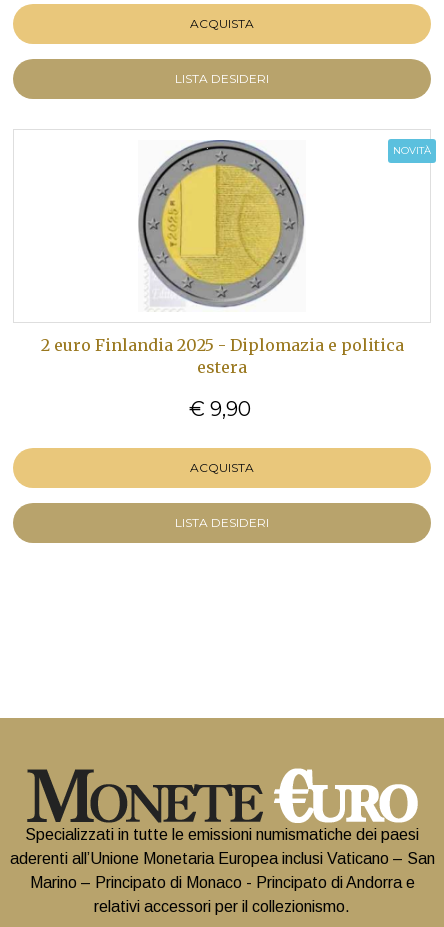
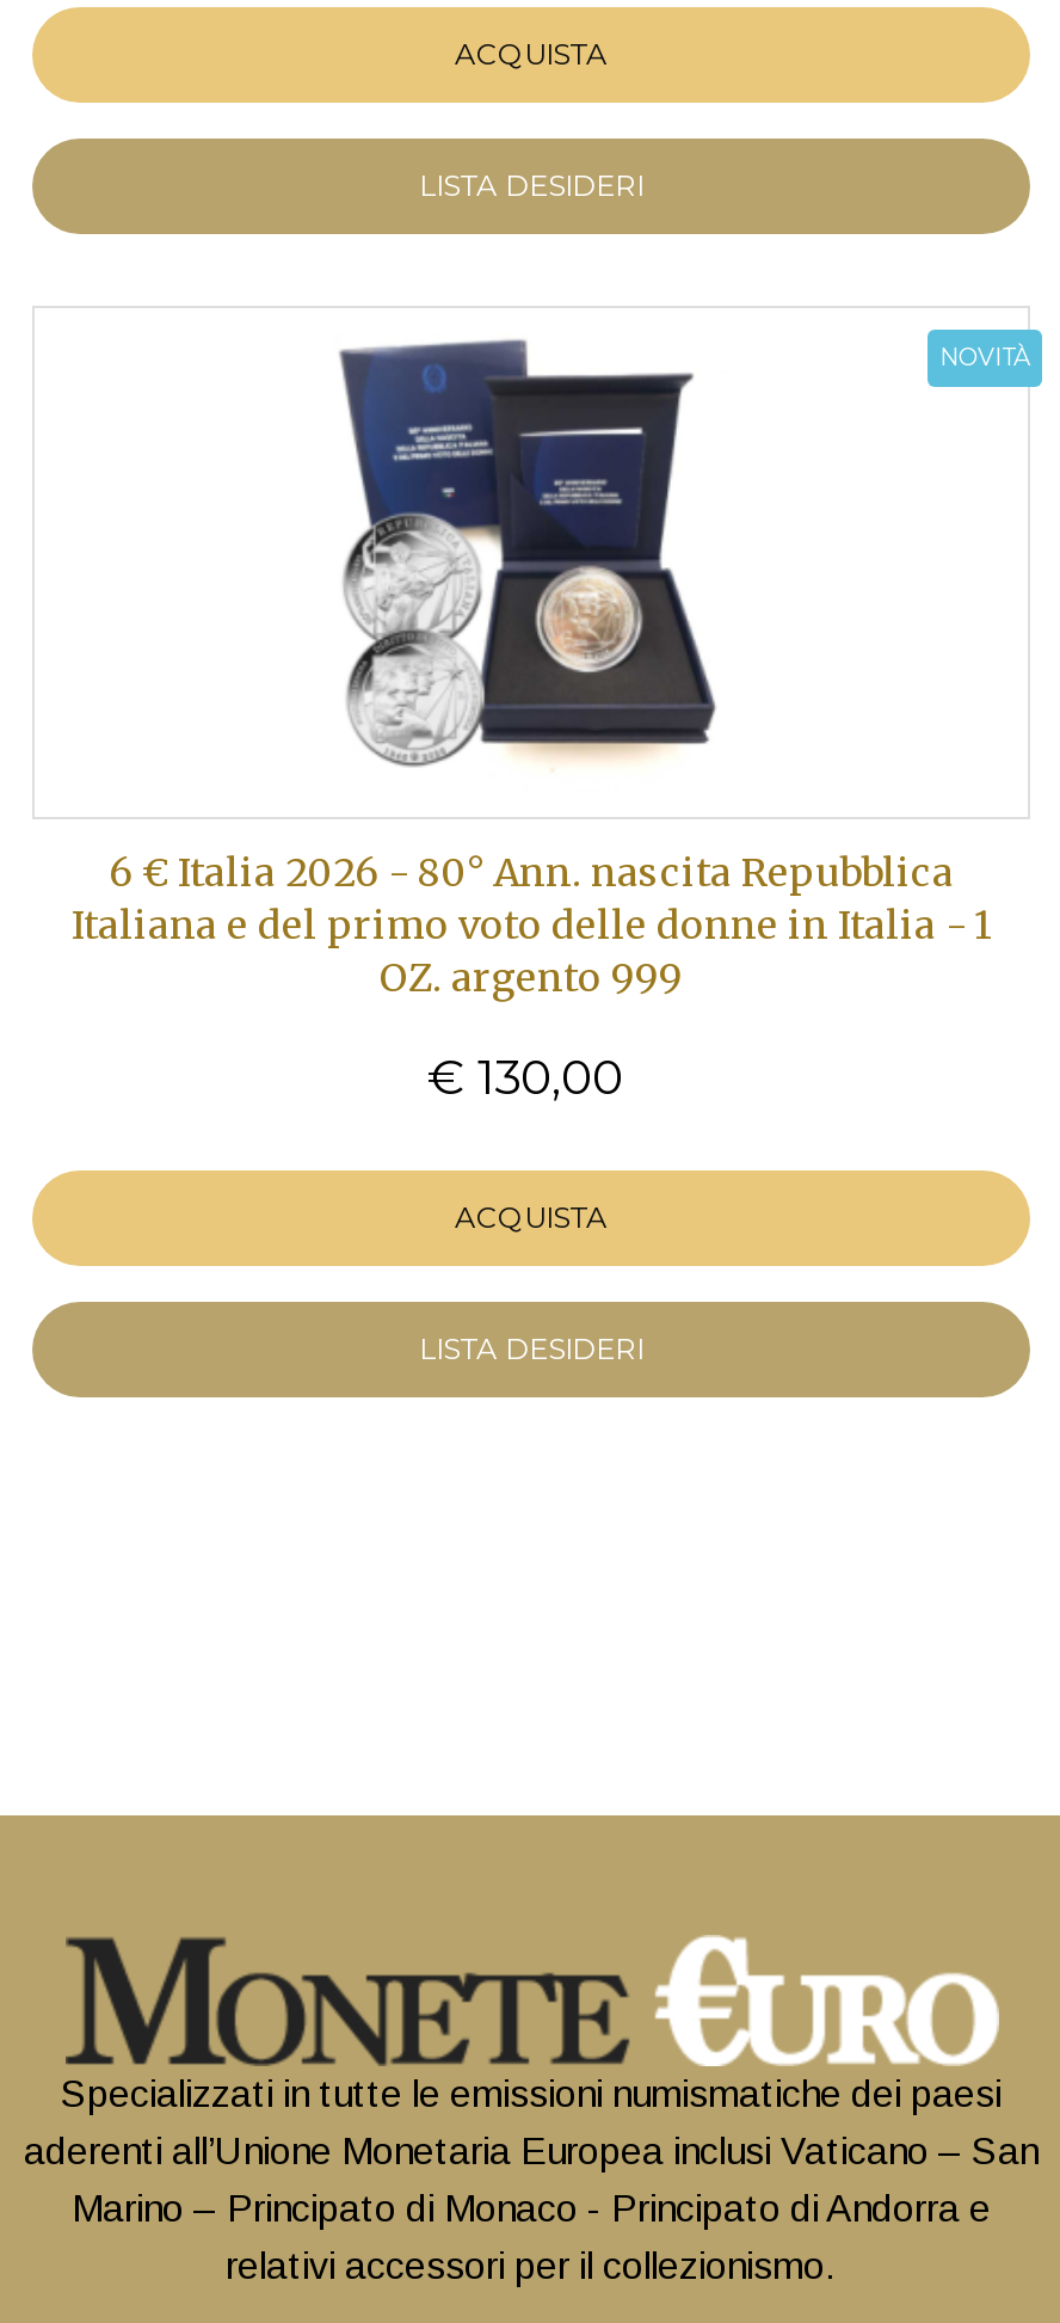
[40,139,403,377] [image] | 2 euro Finlandia 2025 - Diplomazia e politica | estera -> [72,332,991,1000] [image] | 6 € Italia 2026 - 80° Ann. nascita Repubblica | Italiana e del primo voto delle donne in Italia - 1 | OZ. argento 999
[188,397,250,421] € 9,90 -> [427,1048,623,1105] € 130,00

